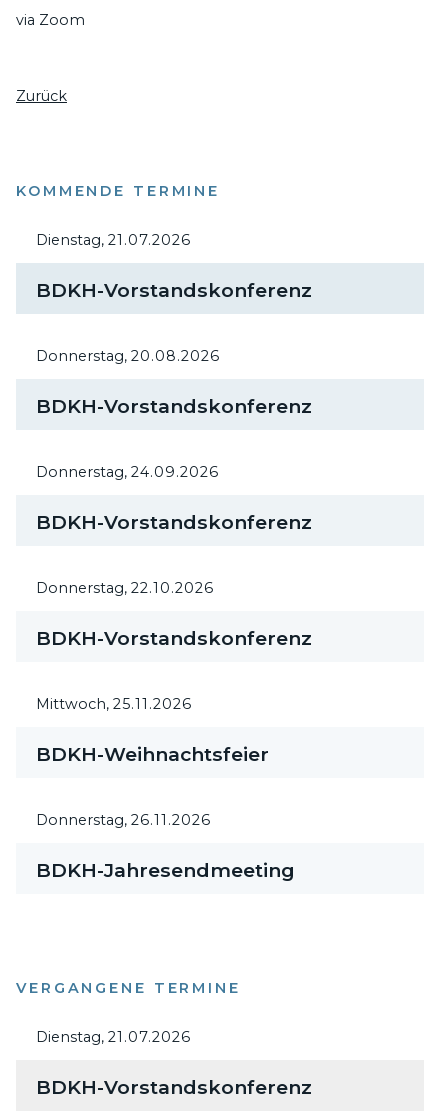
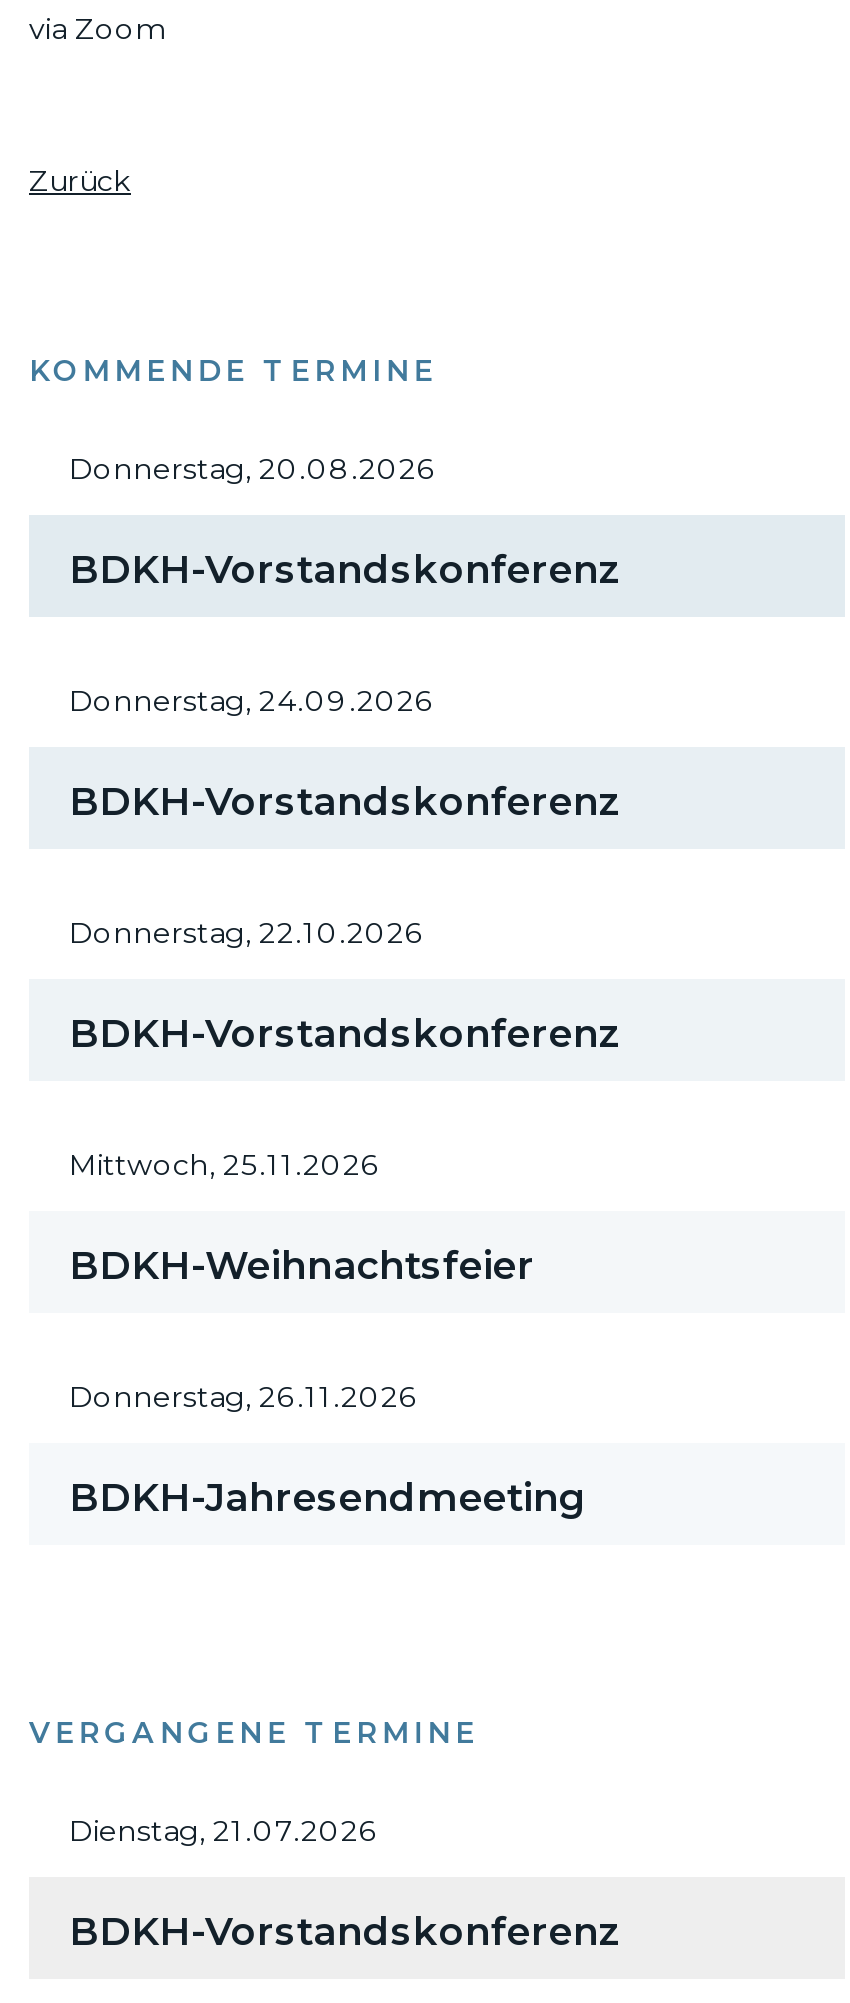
[36,231,312,302] Dienstag, 21.07.2026 | BDKH-Vorstandskonferenz -> none

